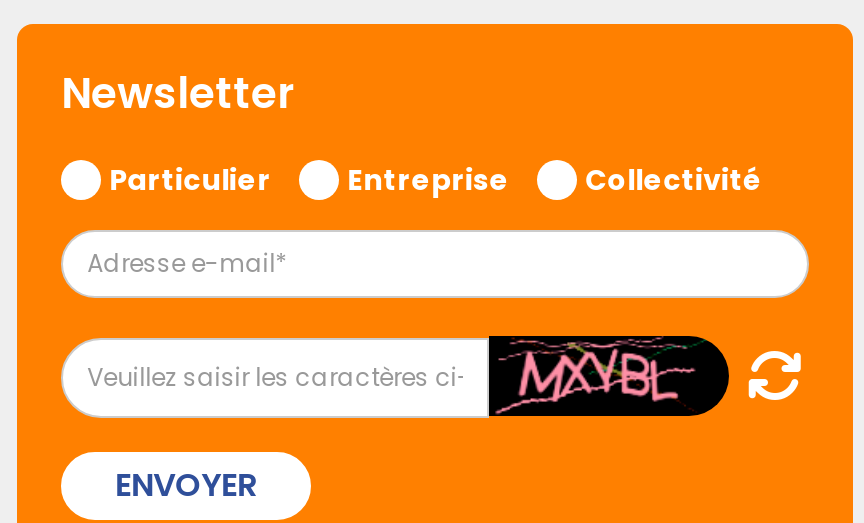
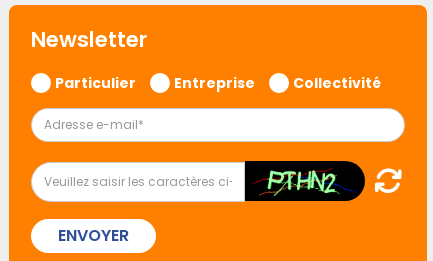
[495,336,705,416] [image] -> [249,162,355,200] [image]

